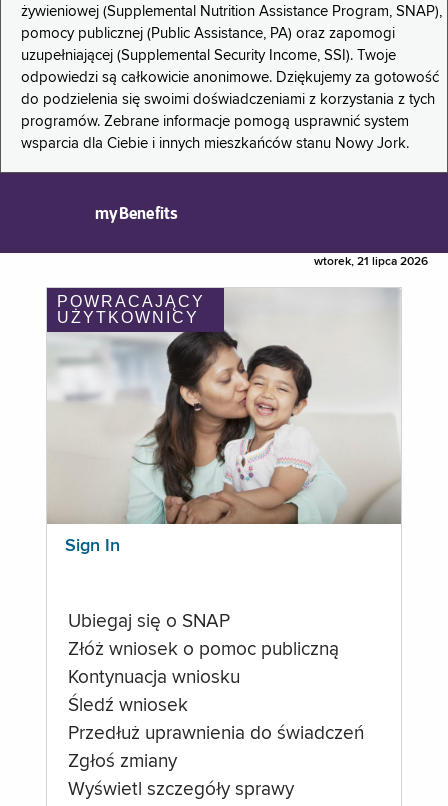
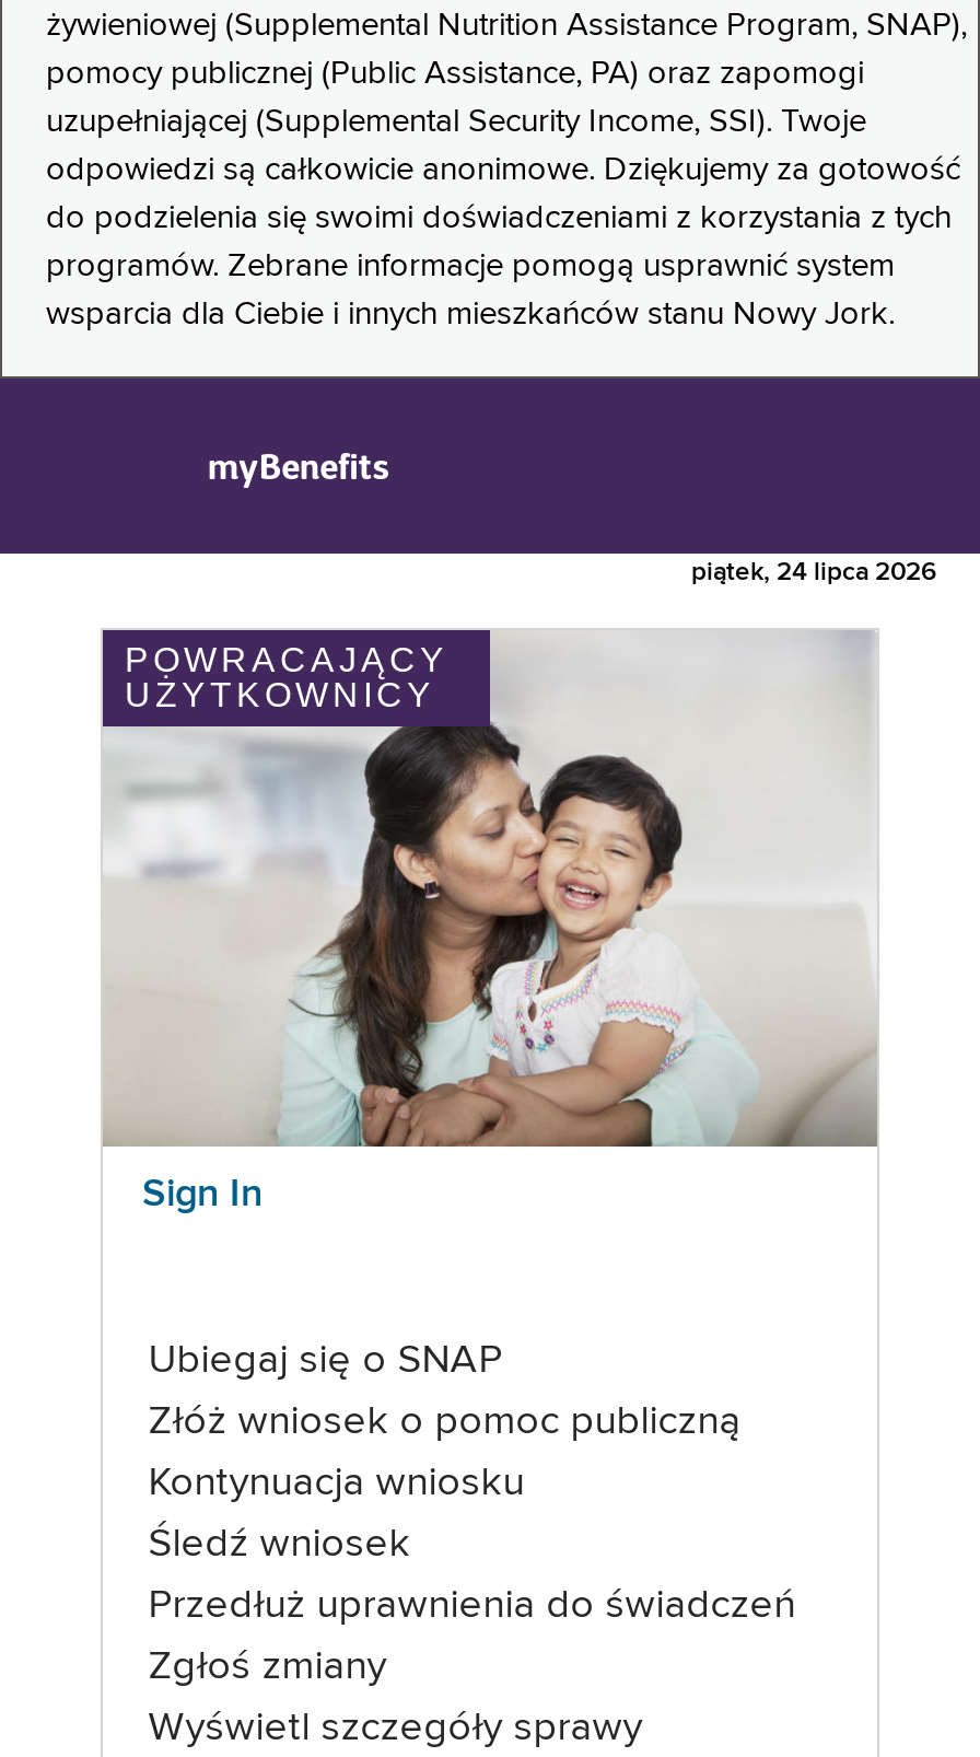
[314,256,428,268] wtorek, 21 lipca 2026 -> [691,560,936,587] piątek, 24 lipca 2026

